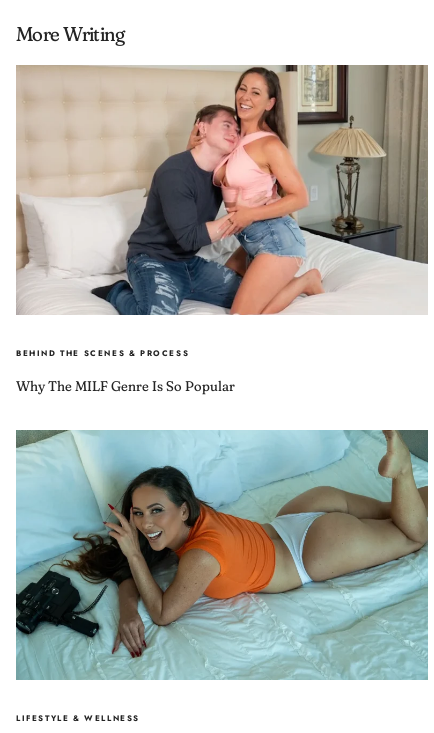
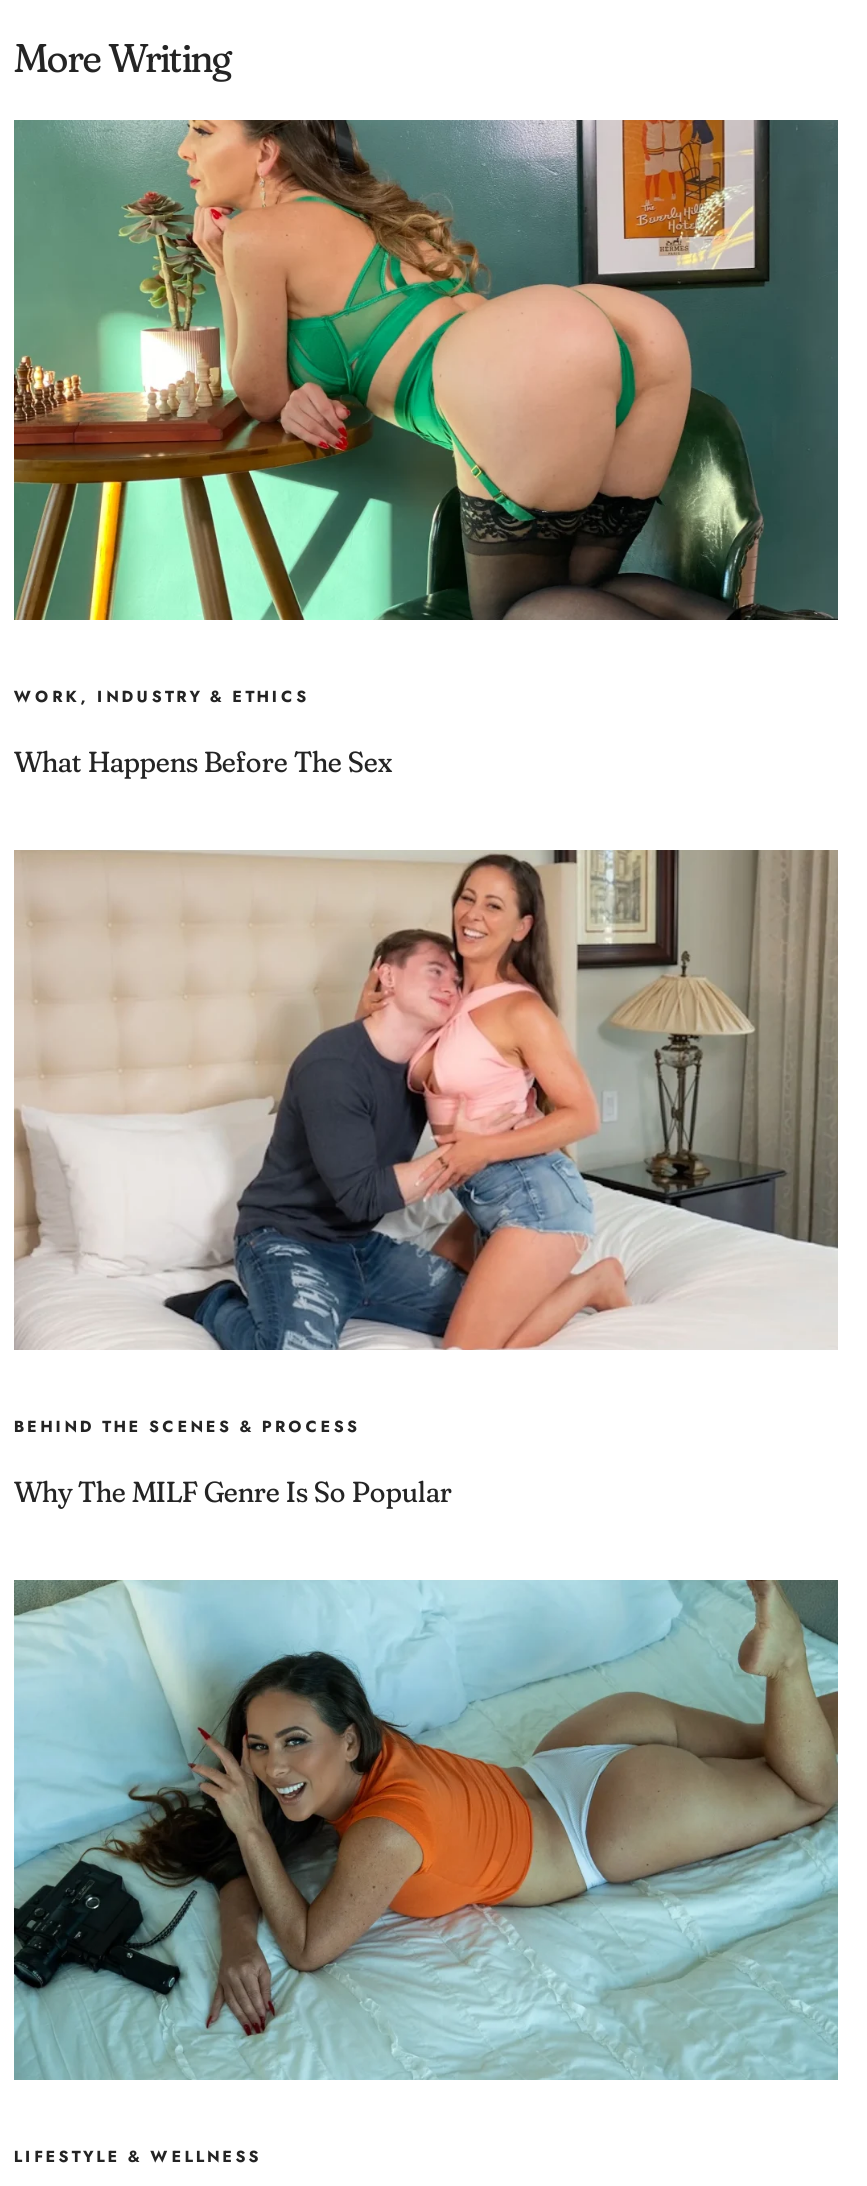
none -> [12,118,840,781] [image] | WORK, INDUSTRY & ETHICS | What Happens Before The Sex

